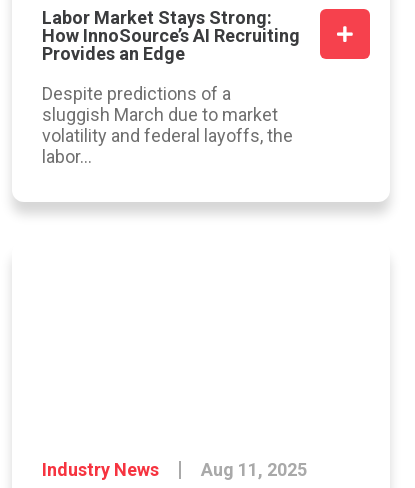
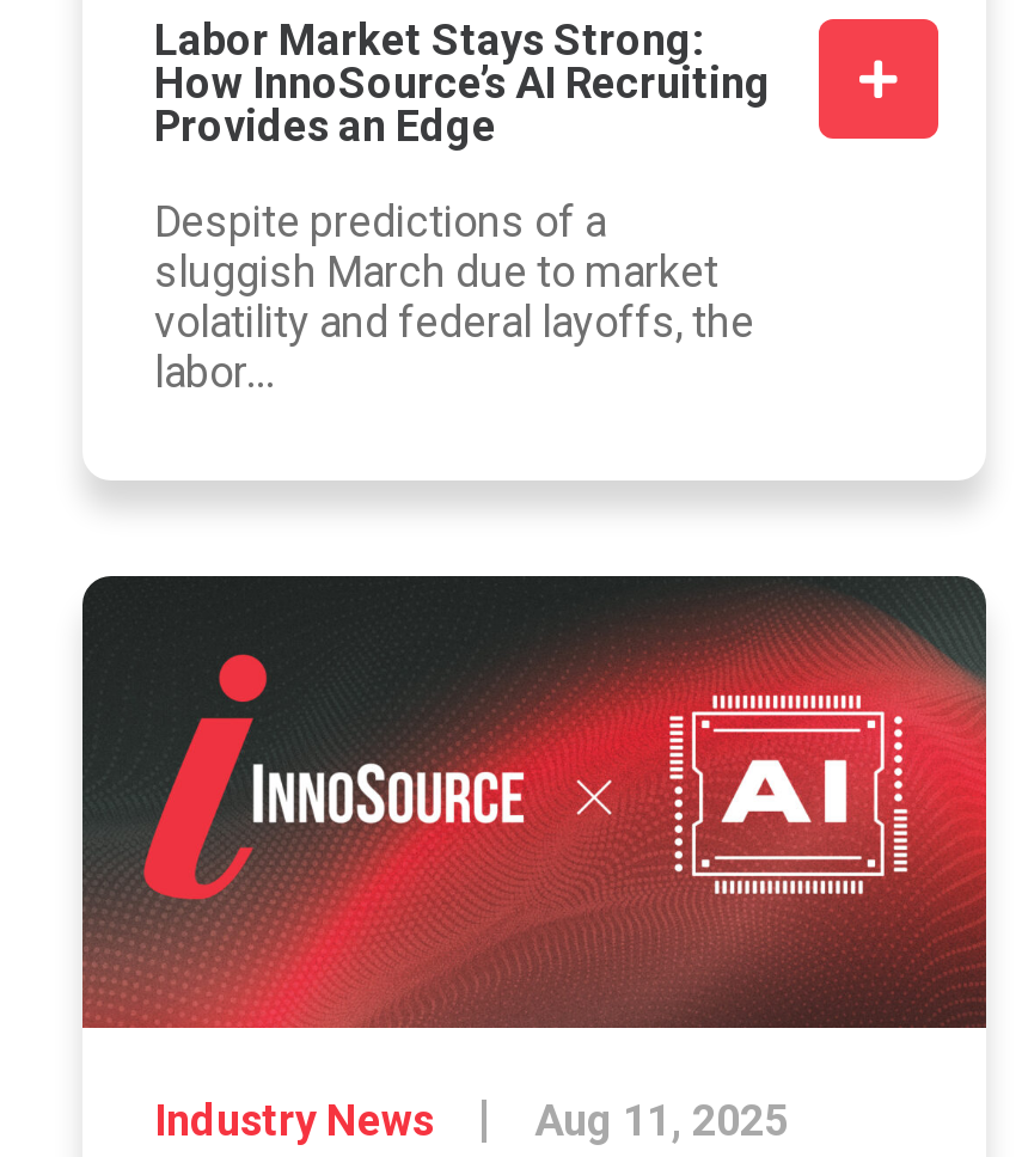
none -> [80,574,989,1030] [image]

